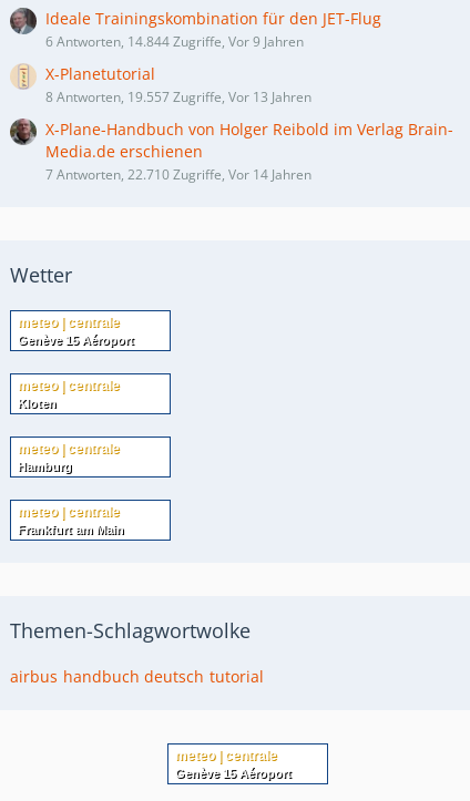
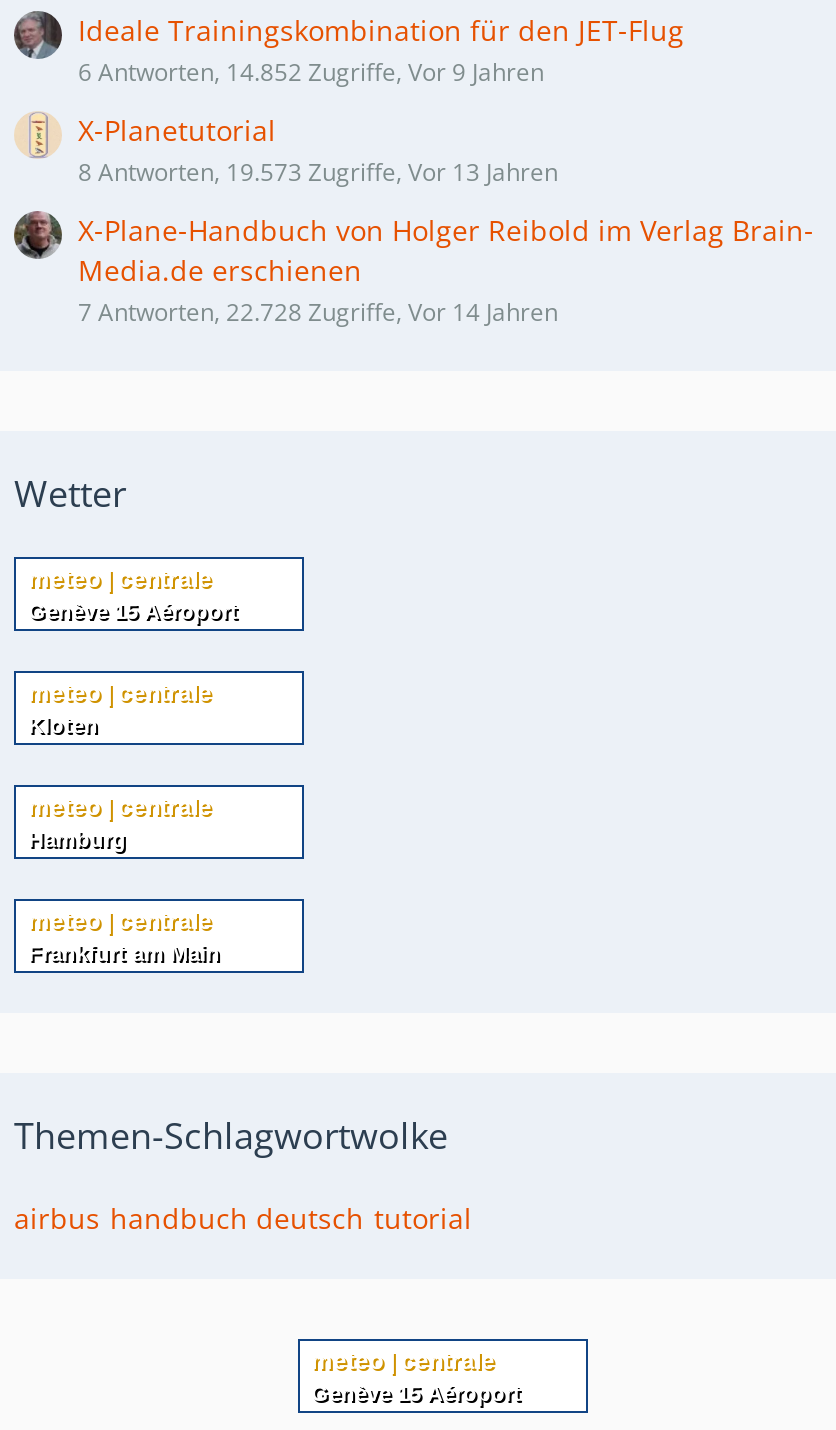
[45,32,304,51] 6 Antworten, 14.844 Zugriffe, Vor 9 Jahren -> [78,55,544,89] 6 Antworten, 14.852 Zugriffe, Vor 9 Jahren
[45,88,311,106] 8 Antworten, 19.557 Zugriffe, Vor 13 Jahren -> [78,155,558,189] 8 Antworten, 19.573 Zugriffe, Vor 13 Jahren
[45,165,311,184] 7 Antworten, 22.710 Zugriffe, Vor 14 Jahren -> [78,295,558,329] 7 Antworten, 22.728 Zugriffe, Vor 14 Jahren

